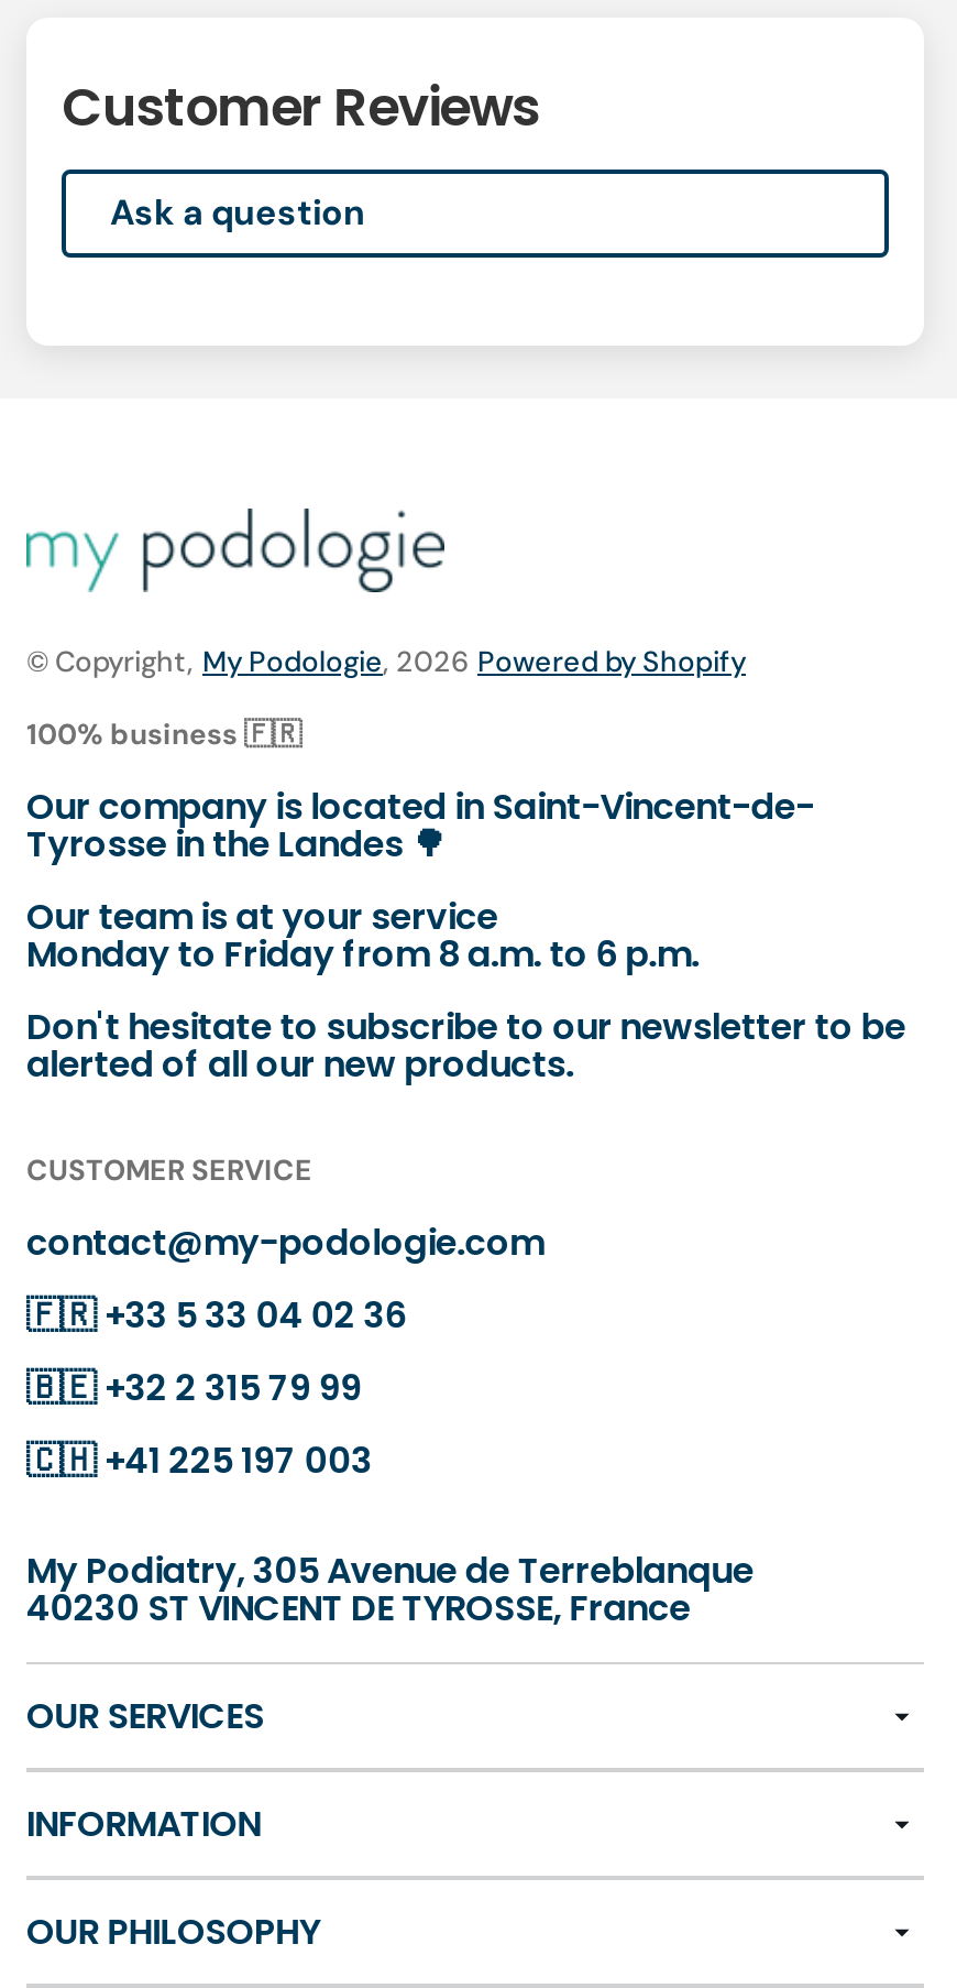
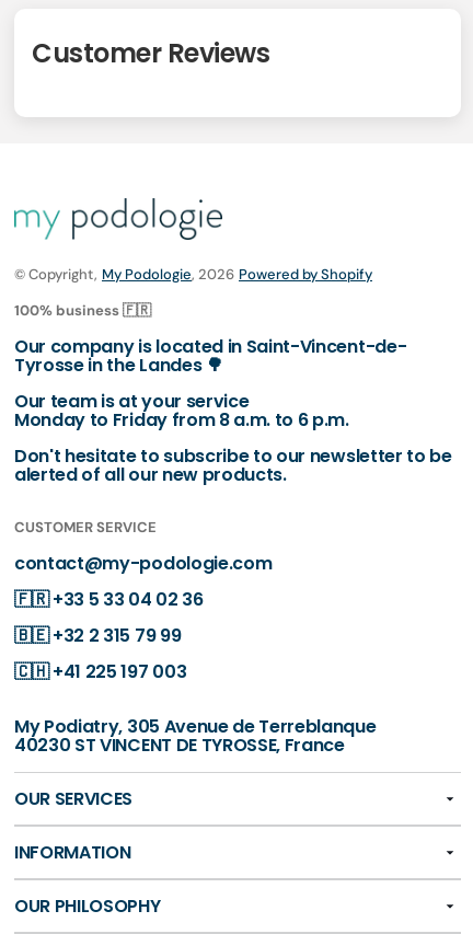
[110,189,365,235] Ask a question -> none

